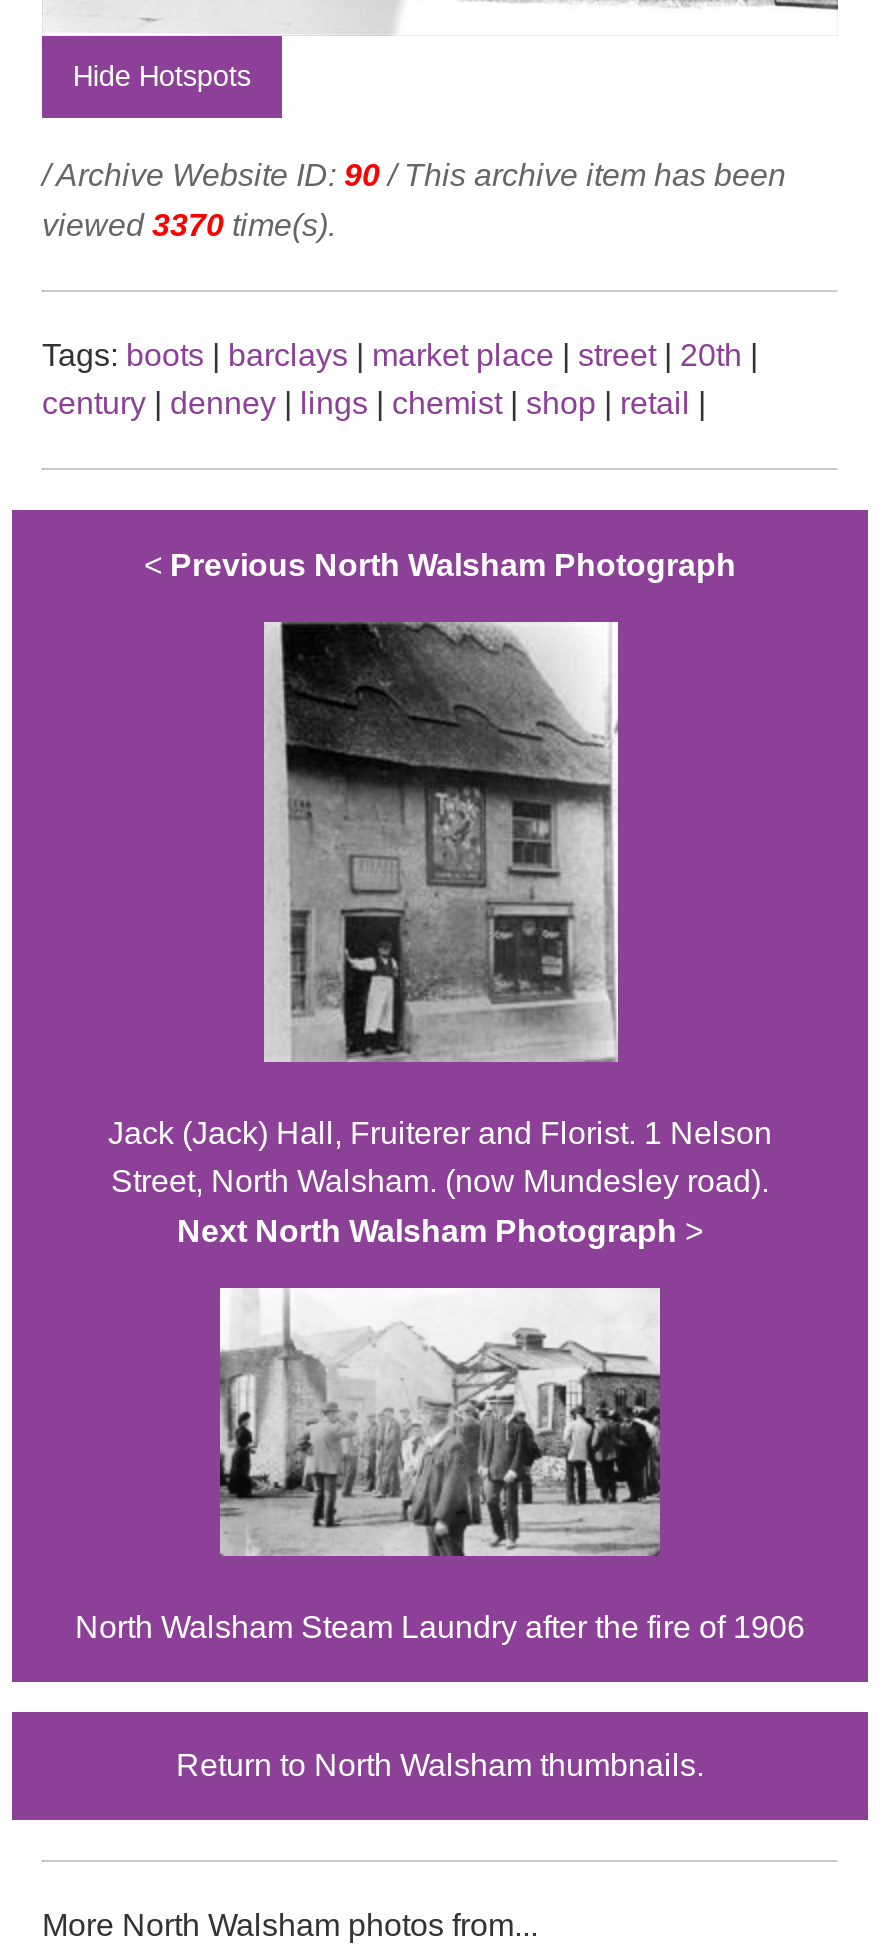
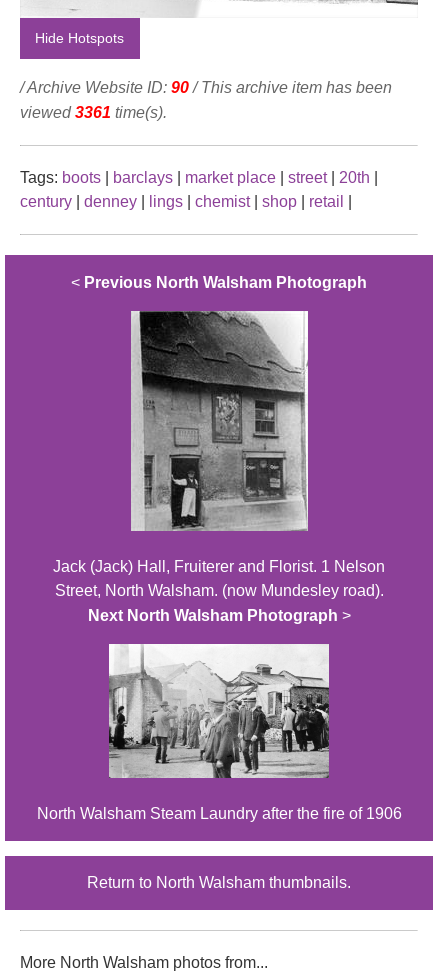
[42,207,336,241] viewed 3370 time(s). -> [20,103,167,120] viewed 3361 time(s).

